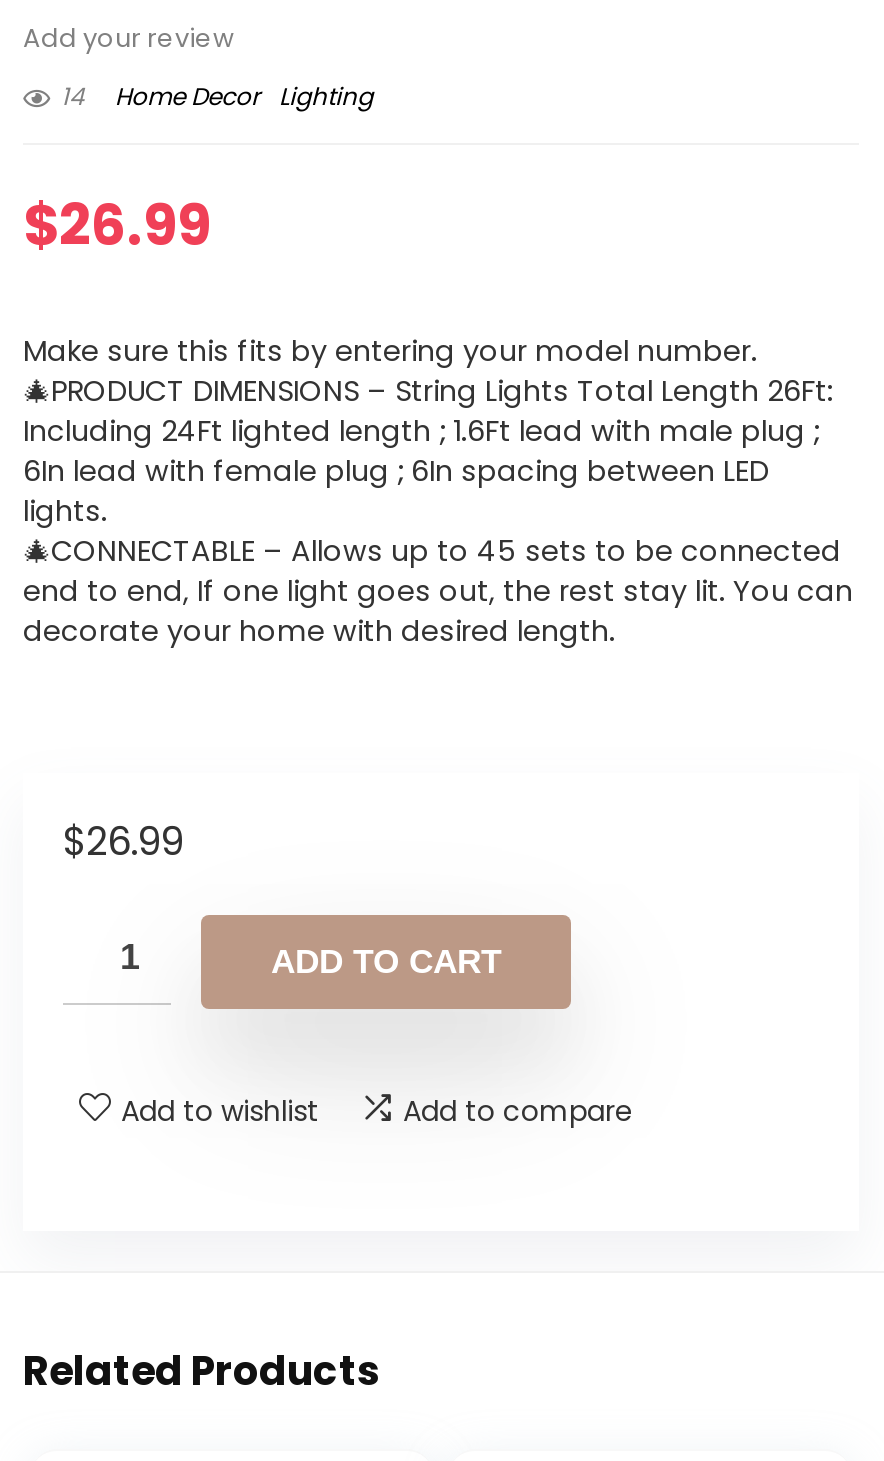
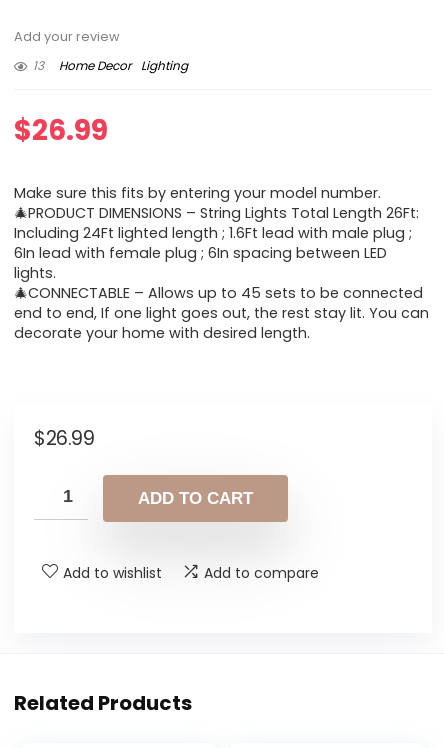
[61,80,373,114] 14 Home Decor Lighting -> [33,57,188,74] 13 Home Decor Lighting

